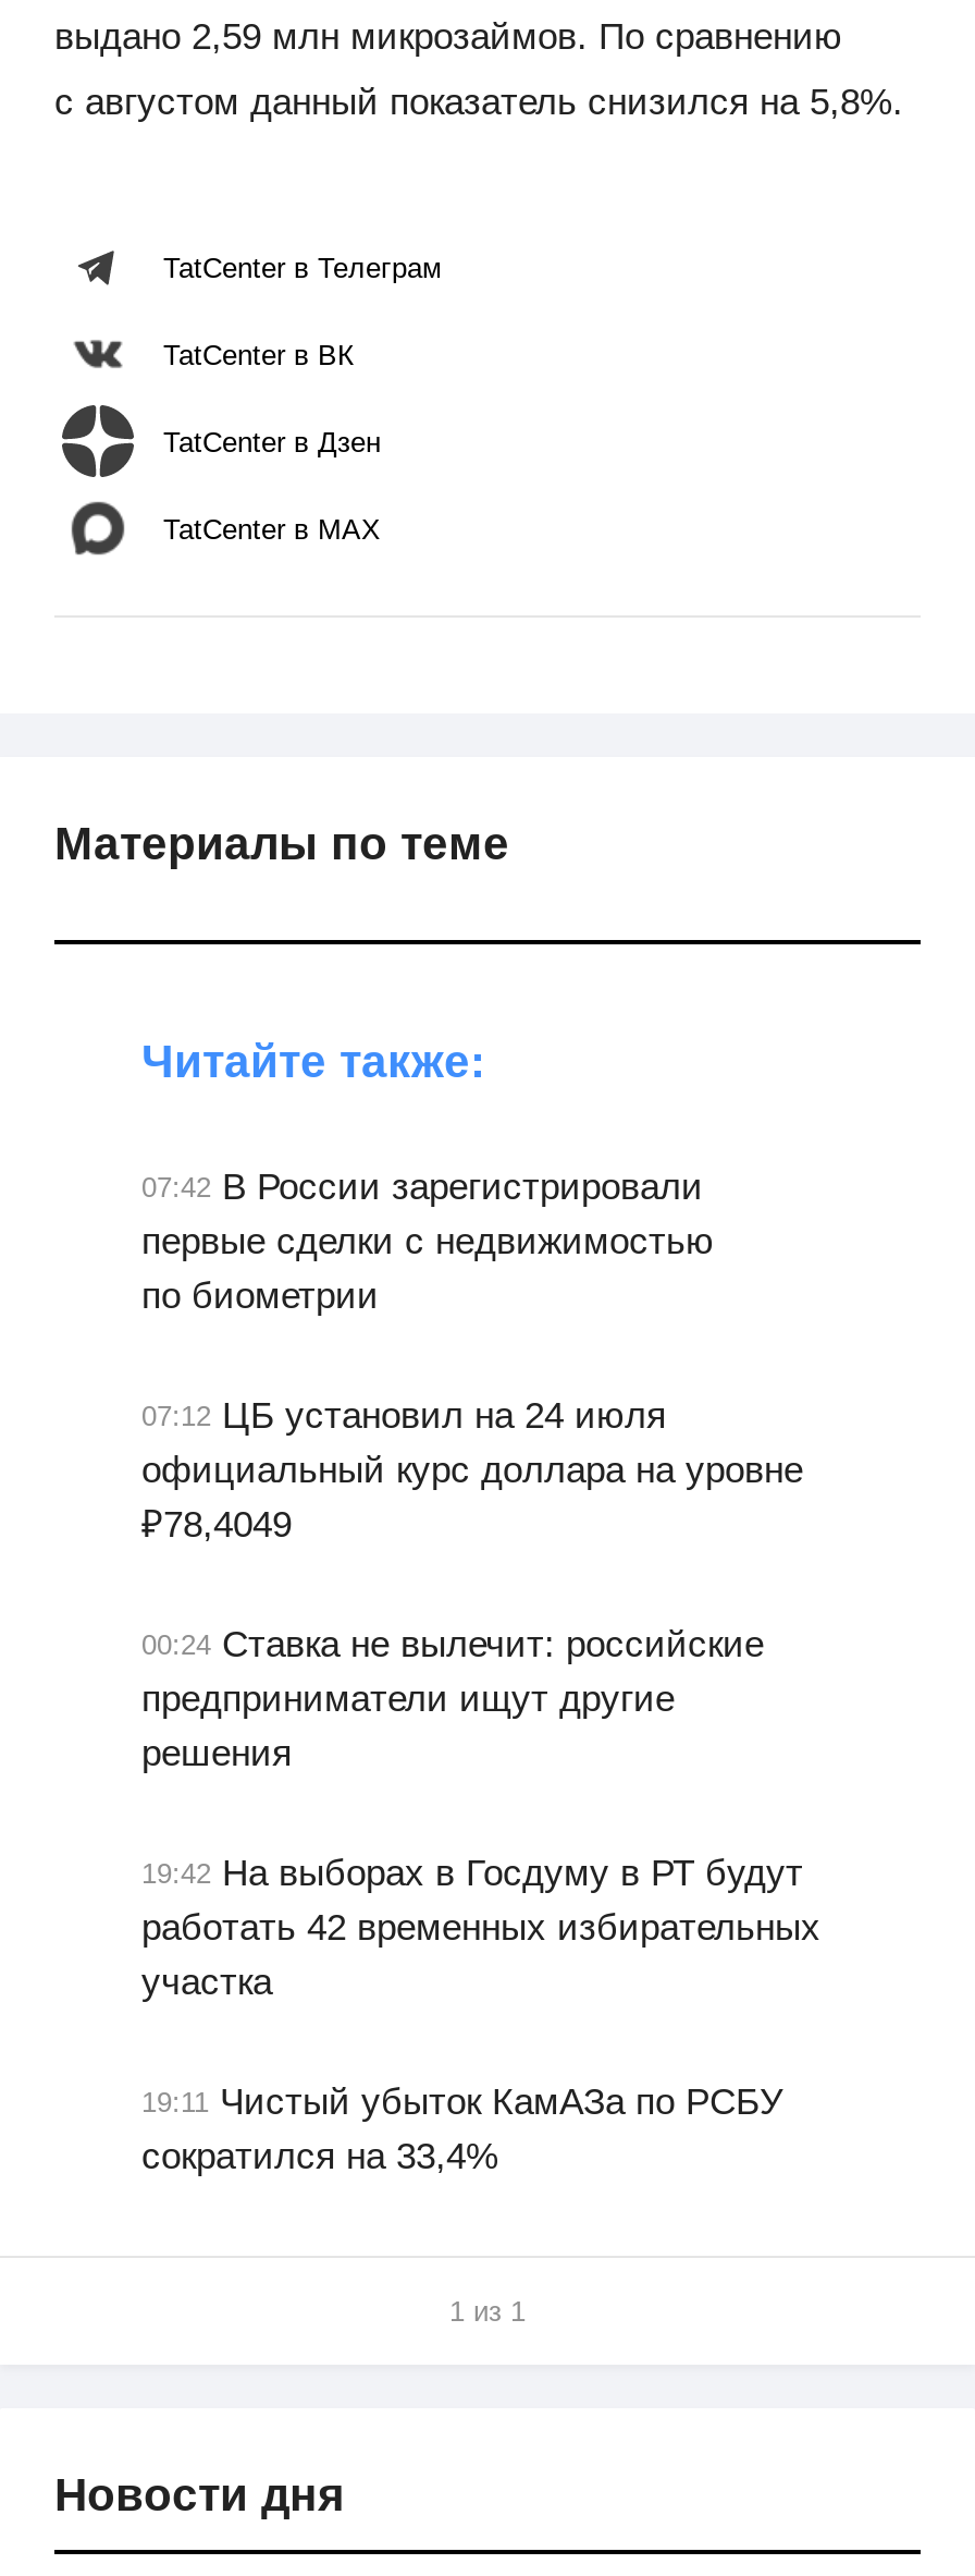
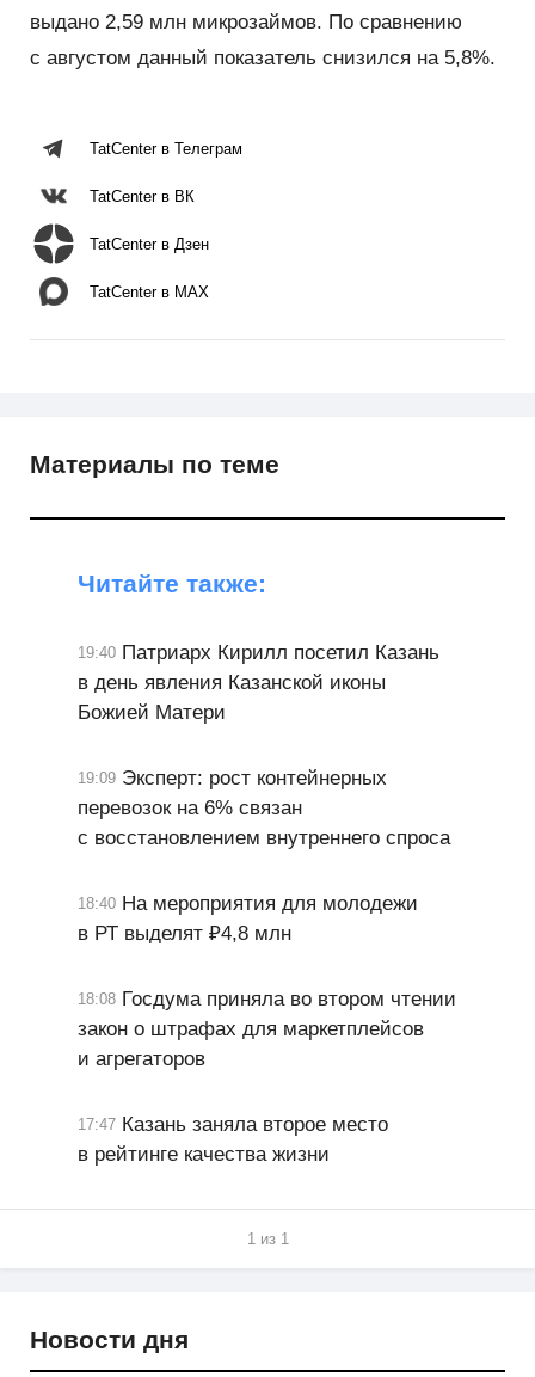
[141,1167,714,1317] 07:42 В России зарегистрировали | первые сделки с недвижимостью | по биометрии -> [78,641,439,724] 19:40 Патриарх Кирилл посетил Казань | в день явления Казанской иконы | Божией Матери
[141,1395,803,1546] 07:12 ЦБ установил на 24 июля | официальный курс доллара на уровне | ₽78,4049 -> [78,767,450,849] 19:09 Эксперт: рост контейнерных | перевозок на 6% связан | с восстановлением внутреннего спроса
[141,1624,764,1774] 00:24 Ставка не вылечит: российские | предприниматели ищут другие | решения -> [78,892,418,945] 18:40 На мероприятия для молодежи | в РТ выделят ₽4,8 млн
[141,1853,820,2003] 19:42 На выборах в Госдуму в РТ будут | работать 42 временных избирательных | участка -> [78,988,456,1070] 18:08 Госдума приняла во втором чтении | закон о штрафах для маркетплейсов | и агрегаторов
[141,2081,783,2177] 19:11 Чистый убыток КамАЗа по РСБУ | сократился на 33,4% -> [78,1113,388,1166] 17:47 Казань заняла второе место | в рейтинге качества жизни

